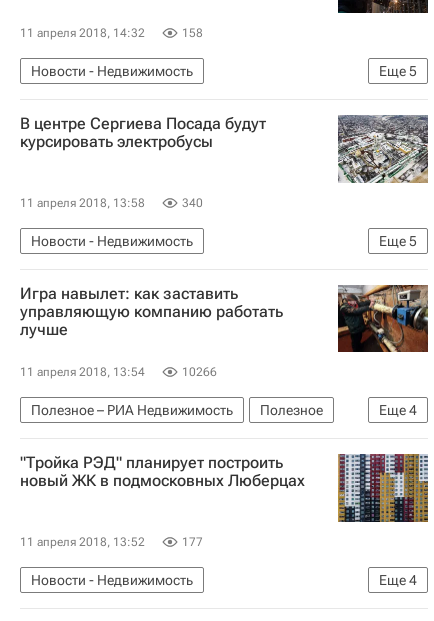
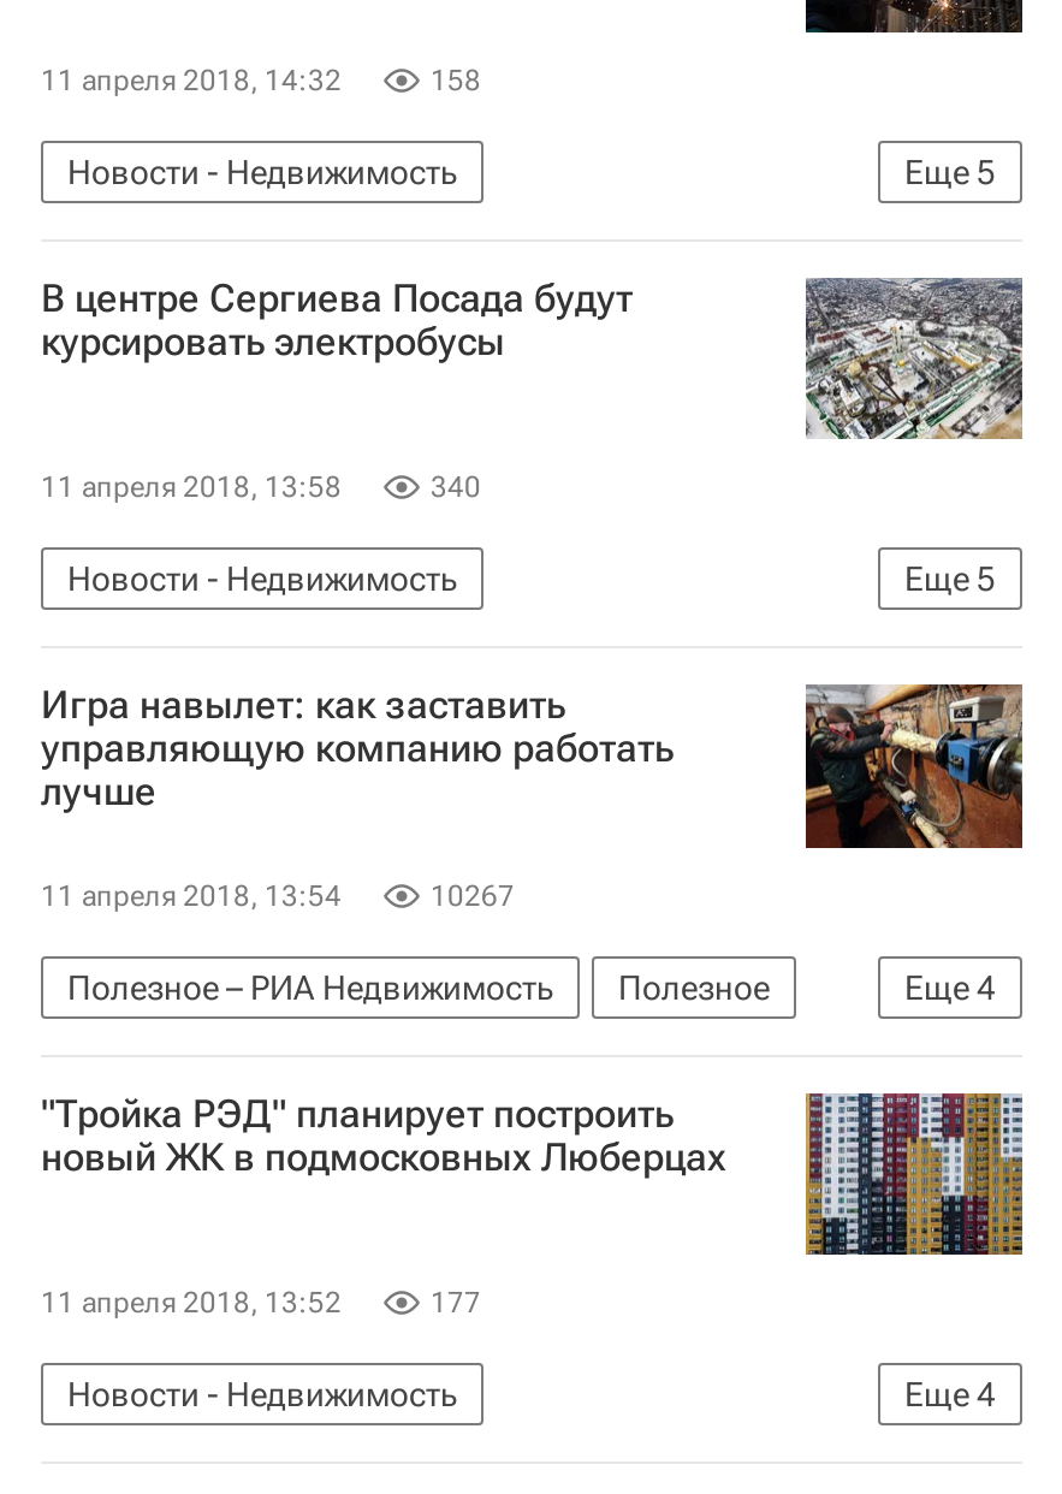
[182,365,217,379] 10266 -> [431,878,515,912] 10267

